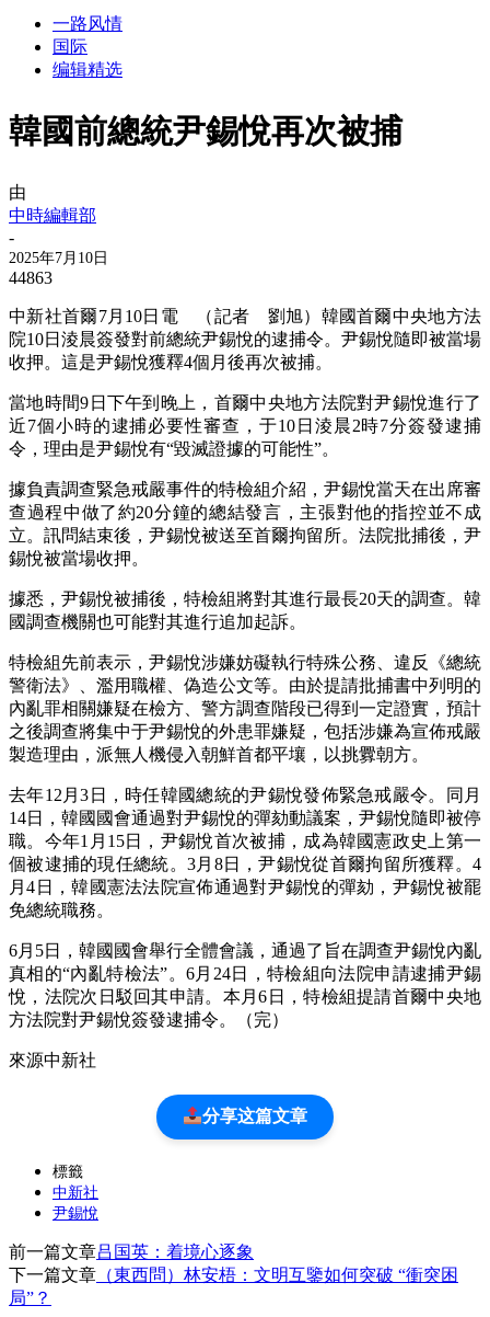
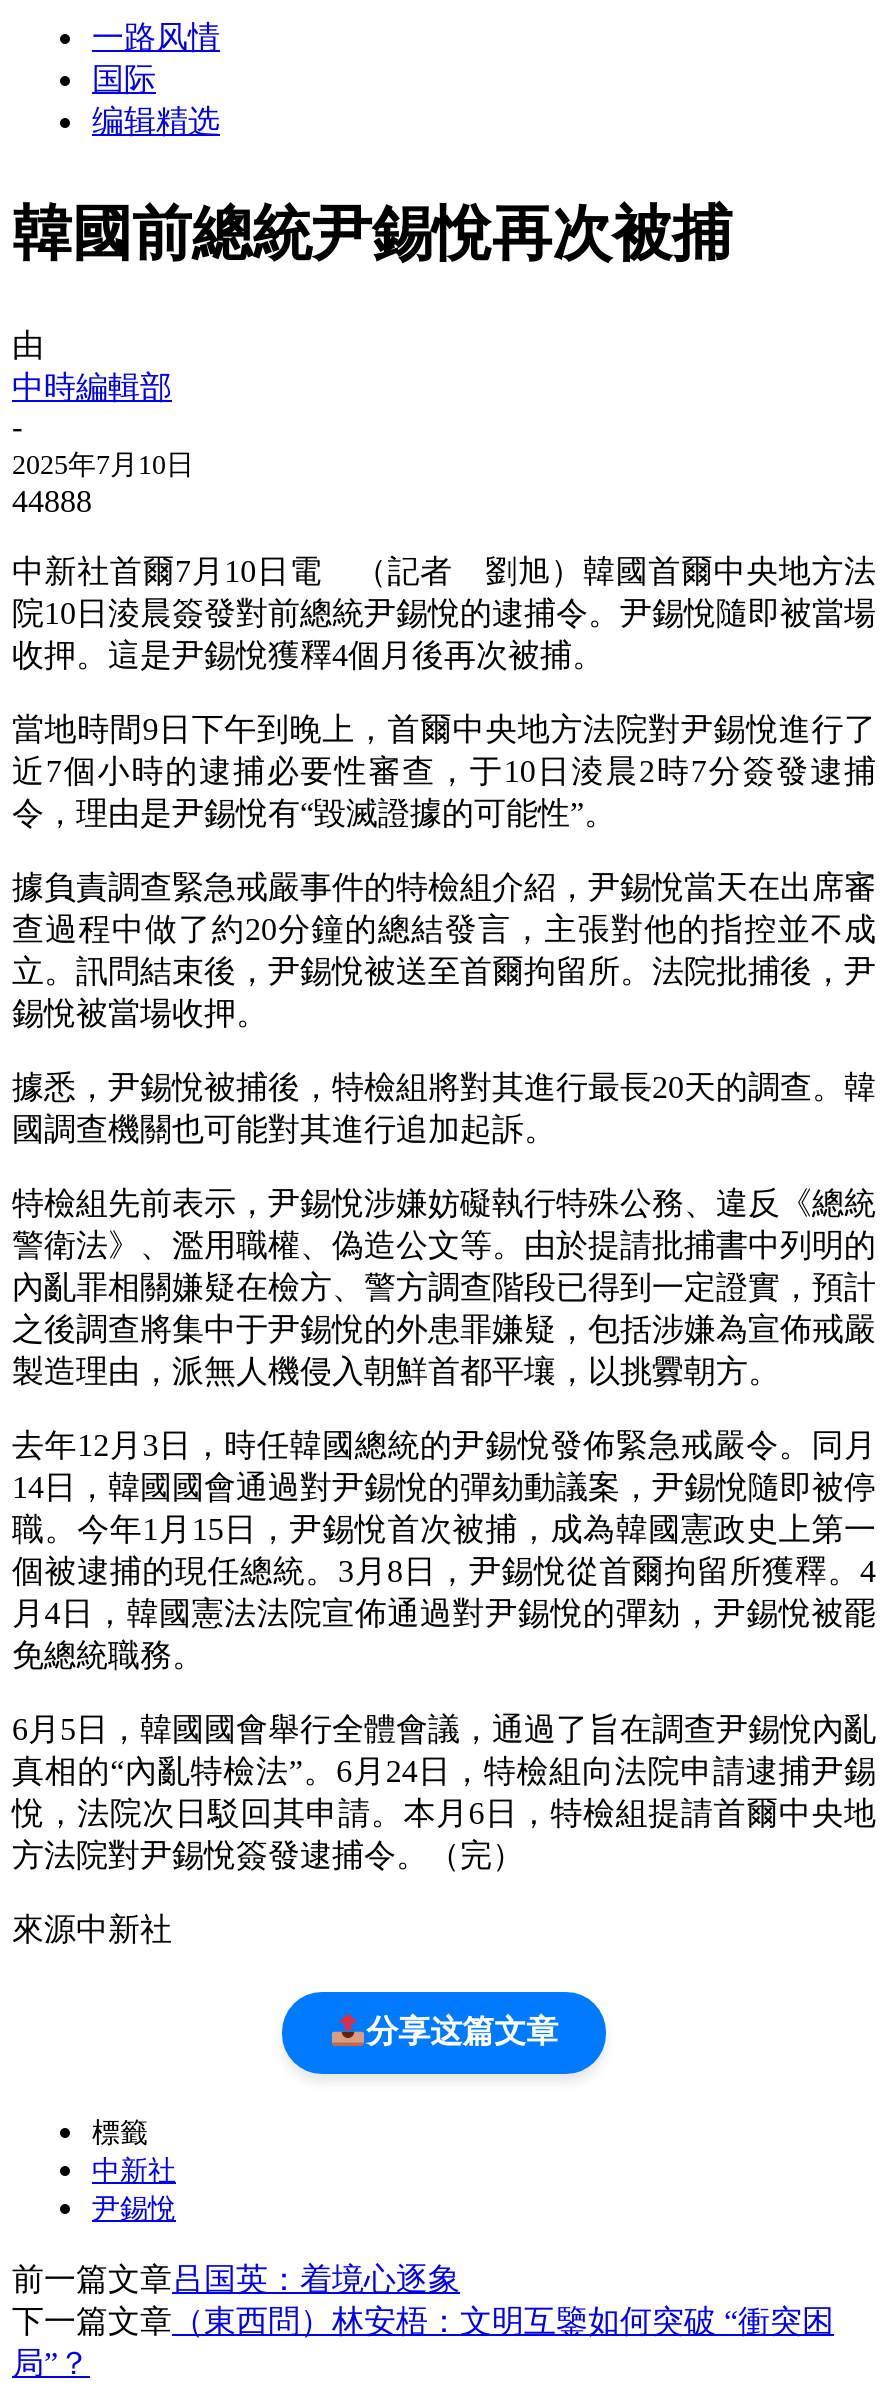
[9,268,52,287] 44863 -> [12,484,92,518] 44888

